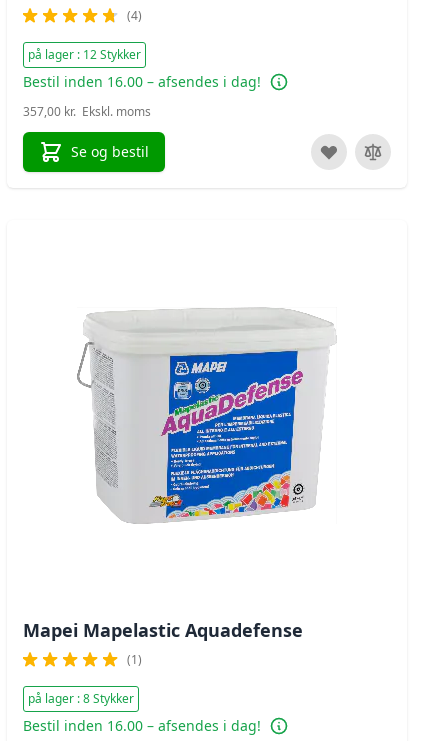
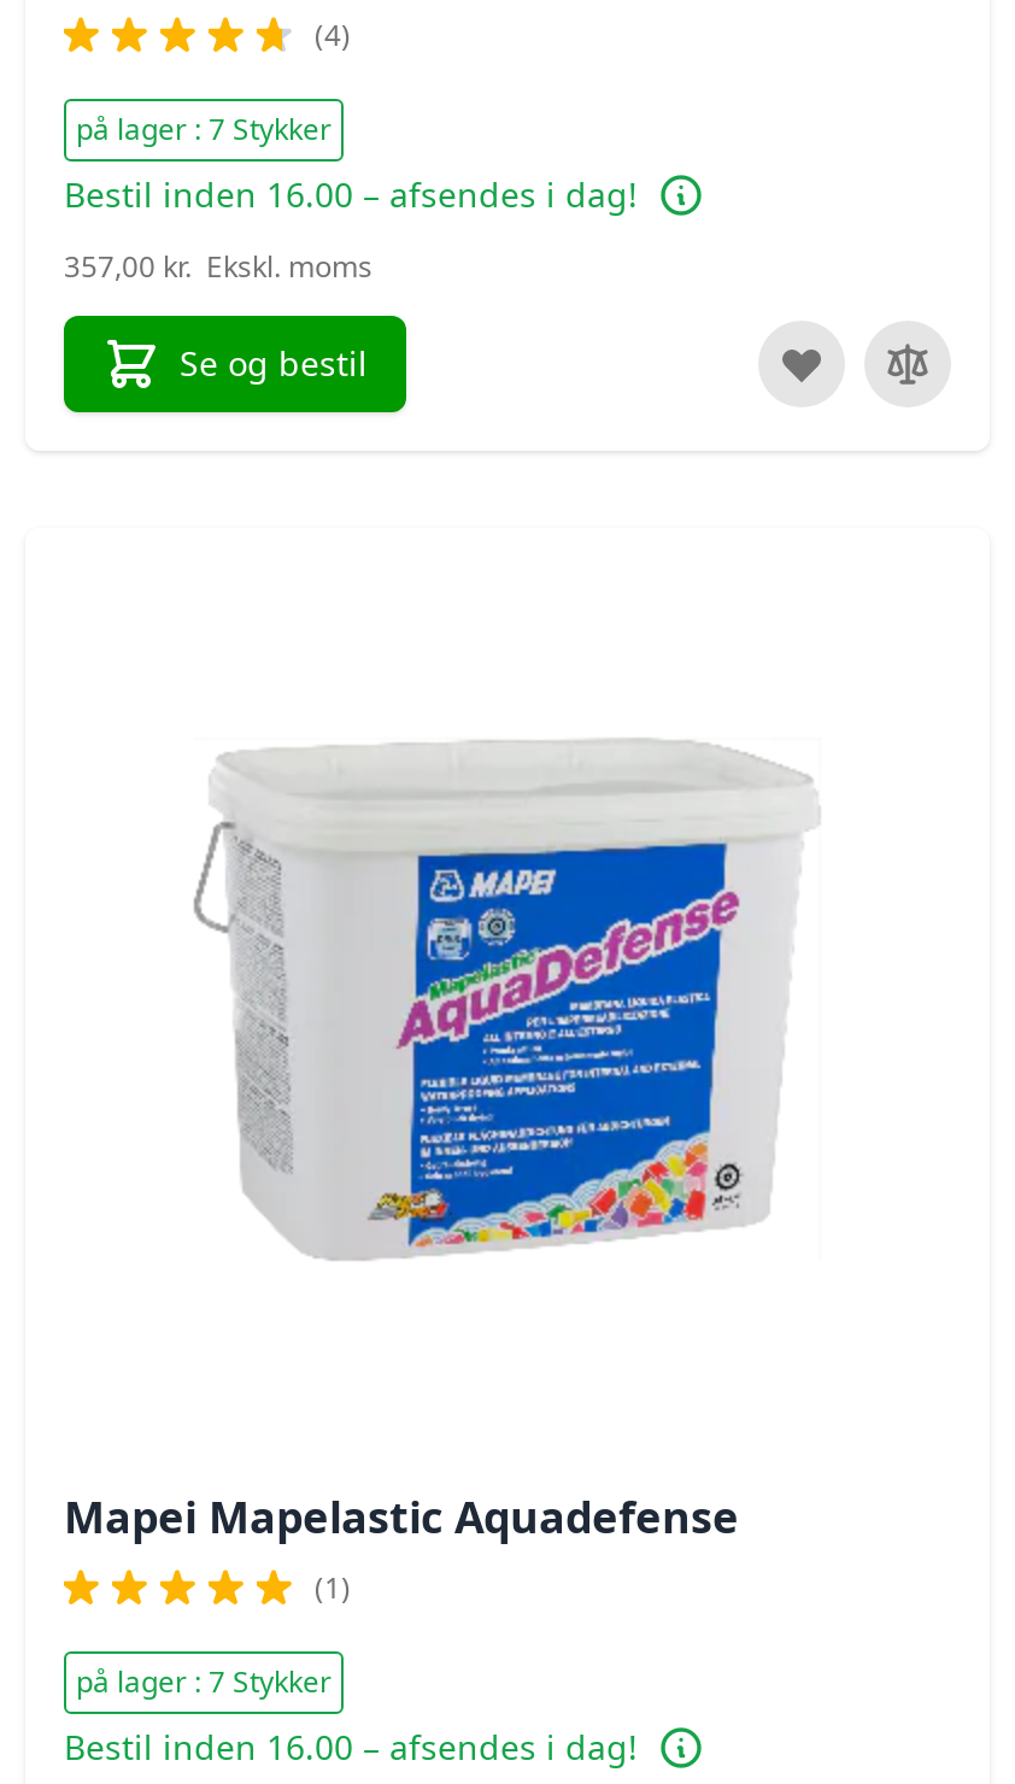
[28,46,141,63] på lager : 12 Stykker -> [76,108,332,149] på lager : 7 Stykker
[28,690,134,707] på lager : 8 Stykker -> [76,1661,332,1702] på lager : 7 Stykker

